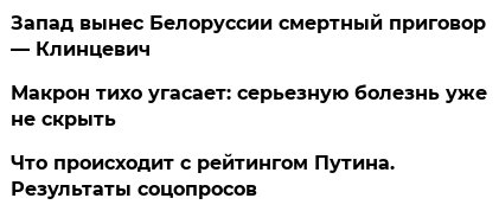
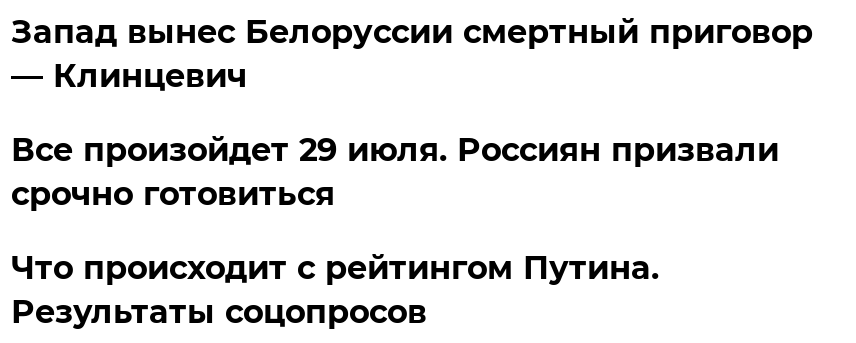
[11,82,488,130] Макрон тихо угасает: серьезную болезнь уже | не скрыть -> [11,131,779,213] Все произойдет 29 июля. Россиян призвали | срочно готовиться

